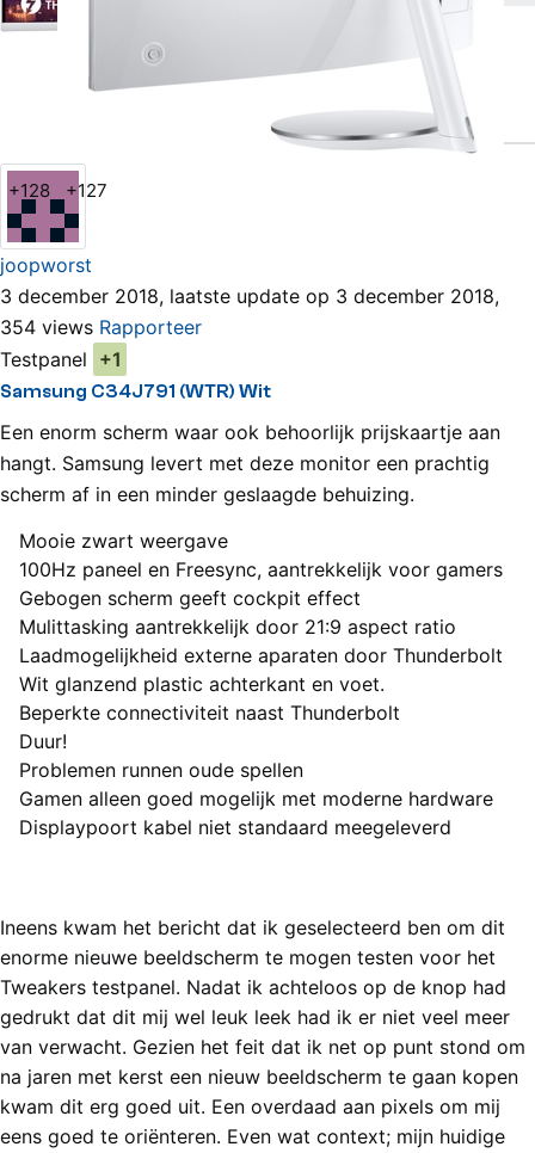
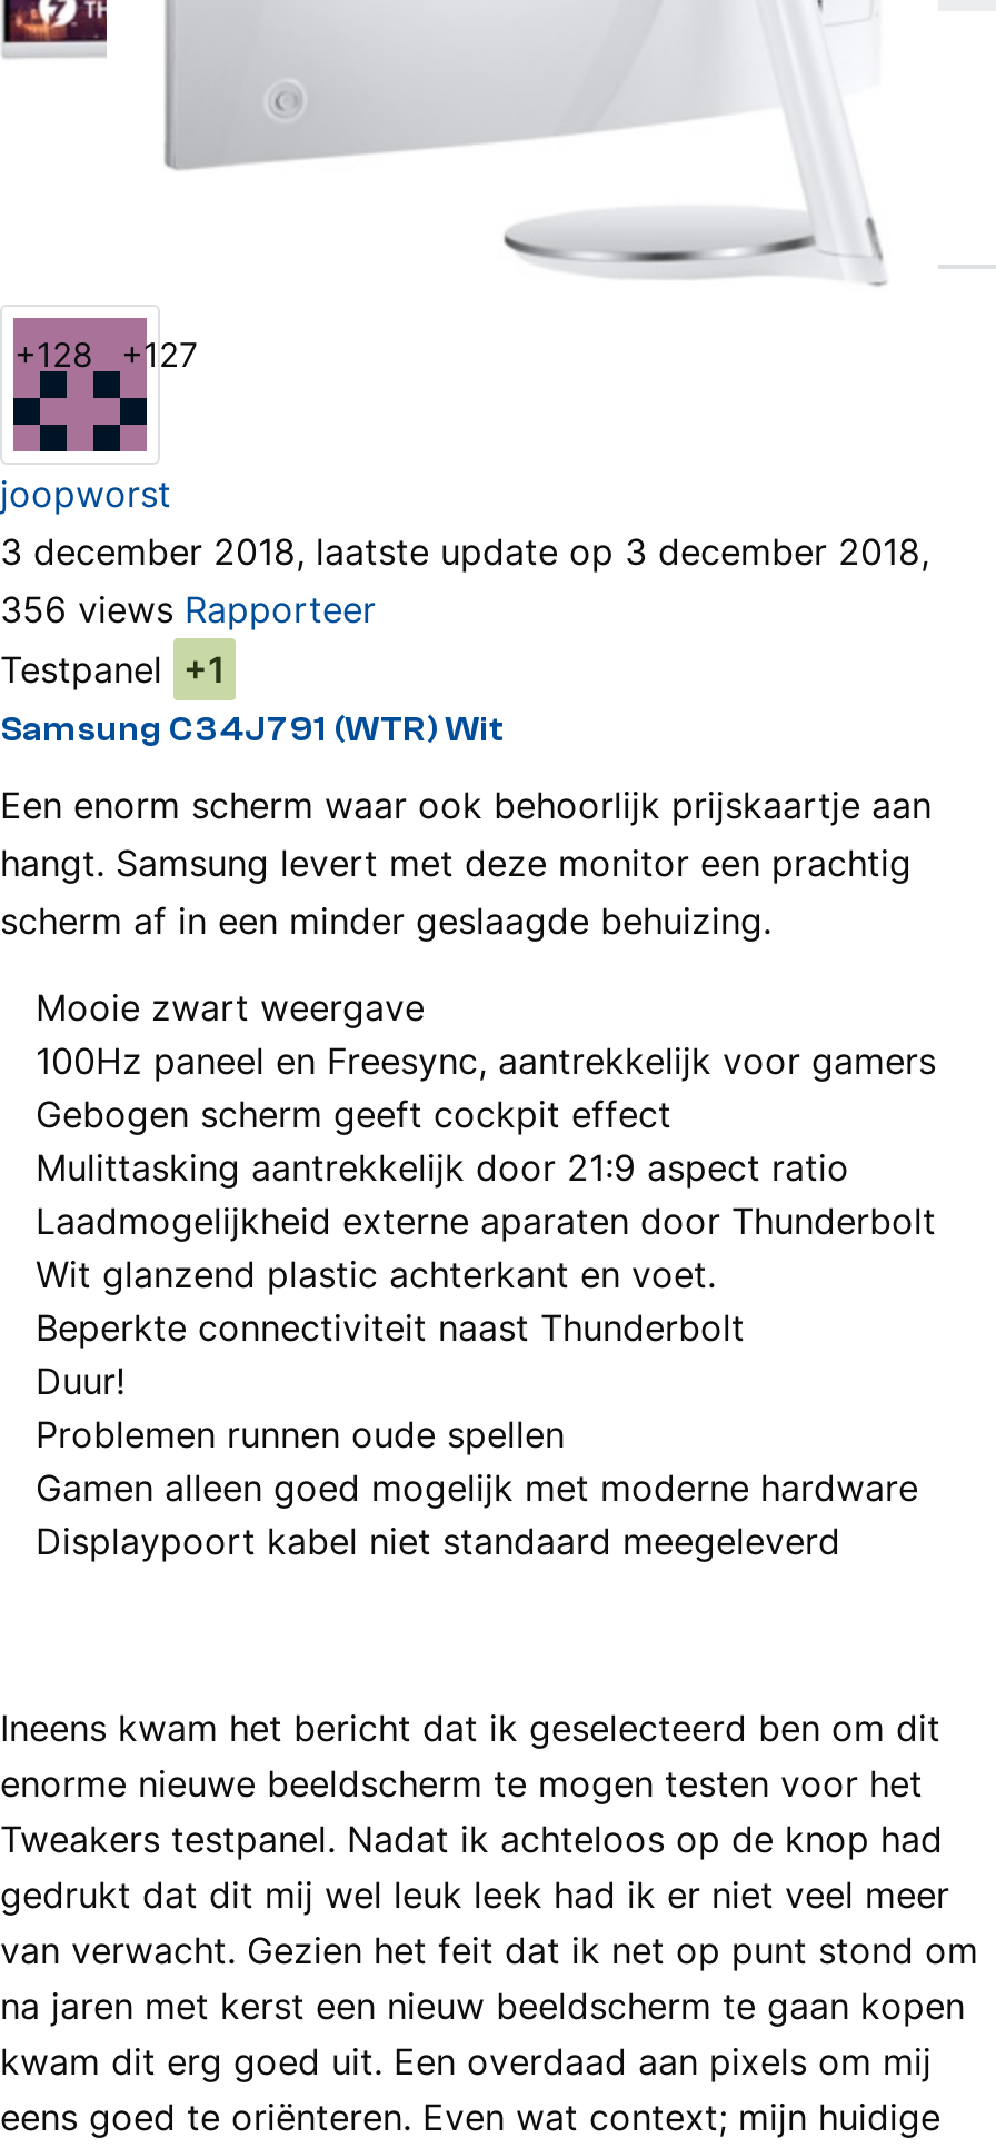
[0,315,202,339] 354 views Rapporteer -> [0,587,376,632] 356 views Rapporteer

